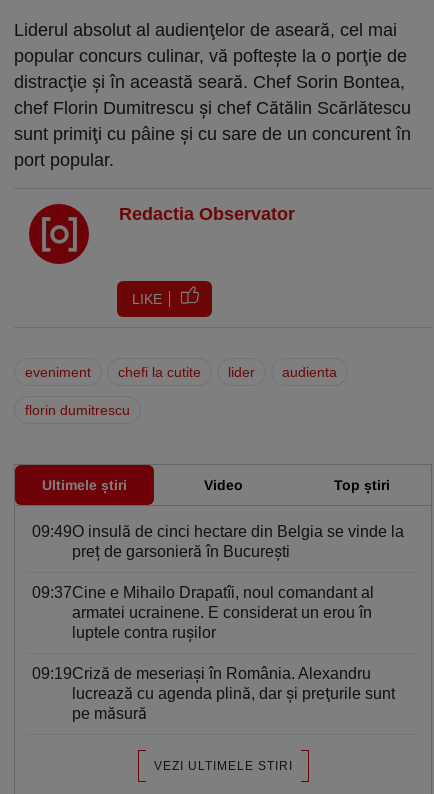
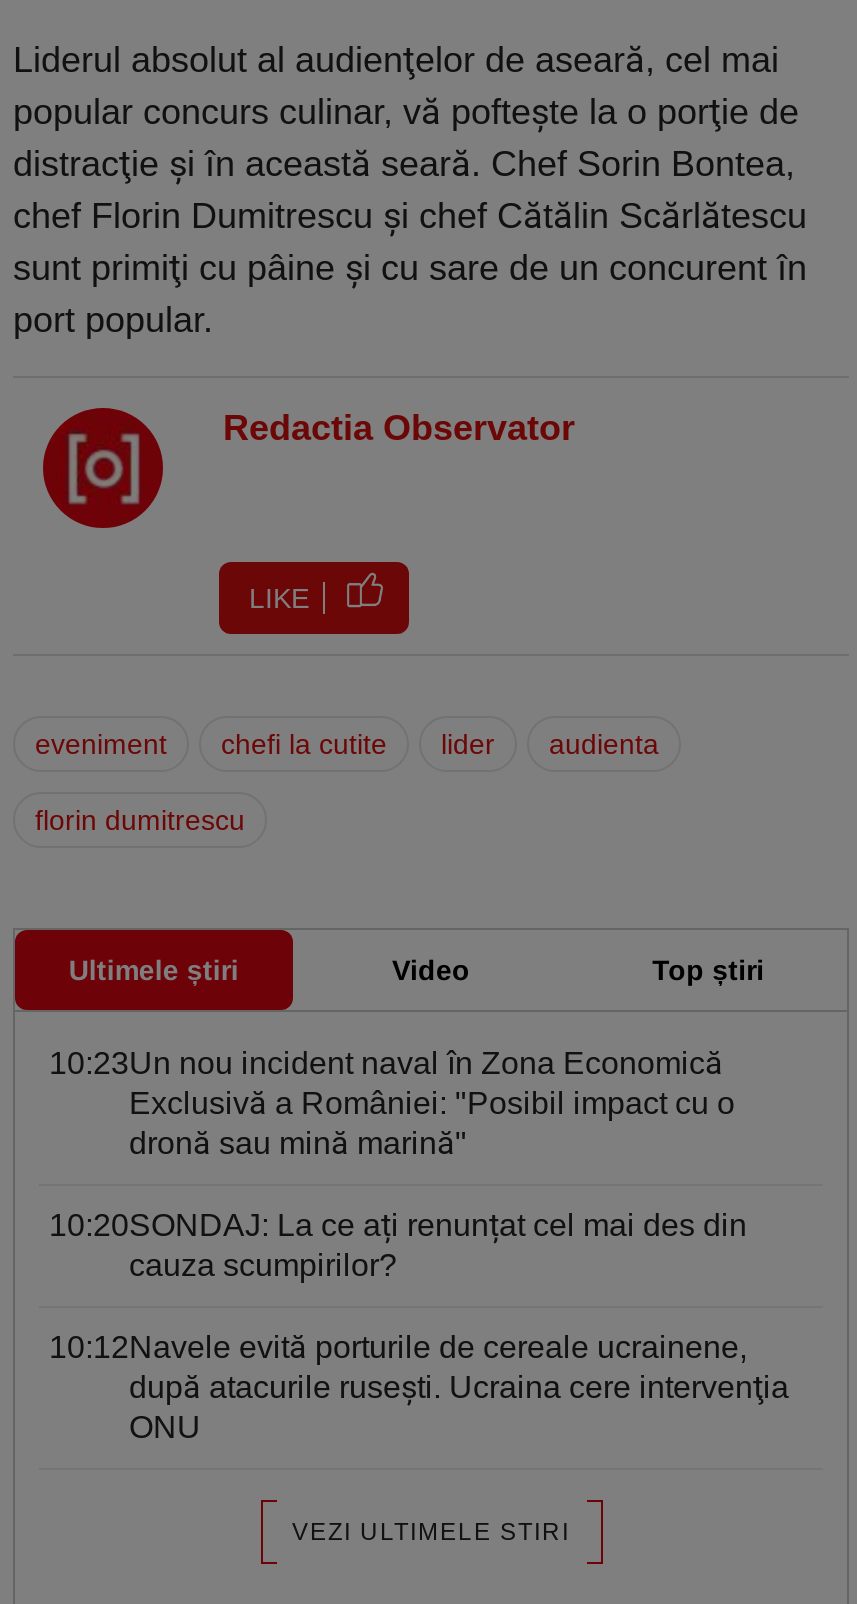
[32,523,404,560] 09:49O insulă de cinci hectare din Belgia se vinde la | preț de garsonieră în Bucureşti -> [49,1046,735,1160] 10:23Un nou incident naval în Zona Economică | Exclusivă a României: "Posibil impact cu o | dronă sau mină marină"
[32,584,374,641] 09:37Cine e Mihailo Drapatîi, noul comandant al | armatei ucrainene. E considerat un erou în | luptele contra ruşilor -> [49,1208,747,1282] 10:20SONDAJ: La ce ați renunțat cel mai des din | cauza scumpirilor?
[32,665,395,722] 09:19Criză de meseriași în România. Alexandru | lucrează cu agenda plină, dar şi preţurile sunt | pe măsură -> [49,1330,789,1444] 10:12Navele evită porturile de cereale ucrainene, | după atacurile ruseşti. Ucraina cere intervenţia | ONU

